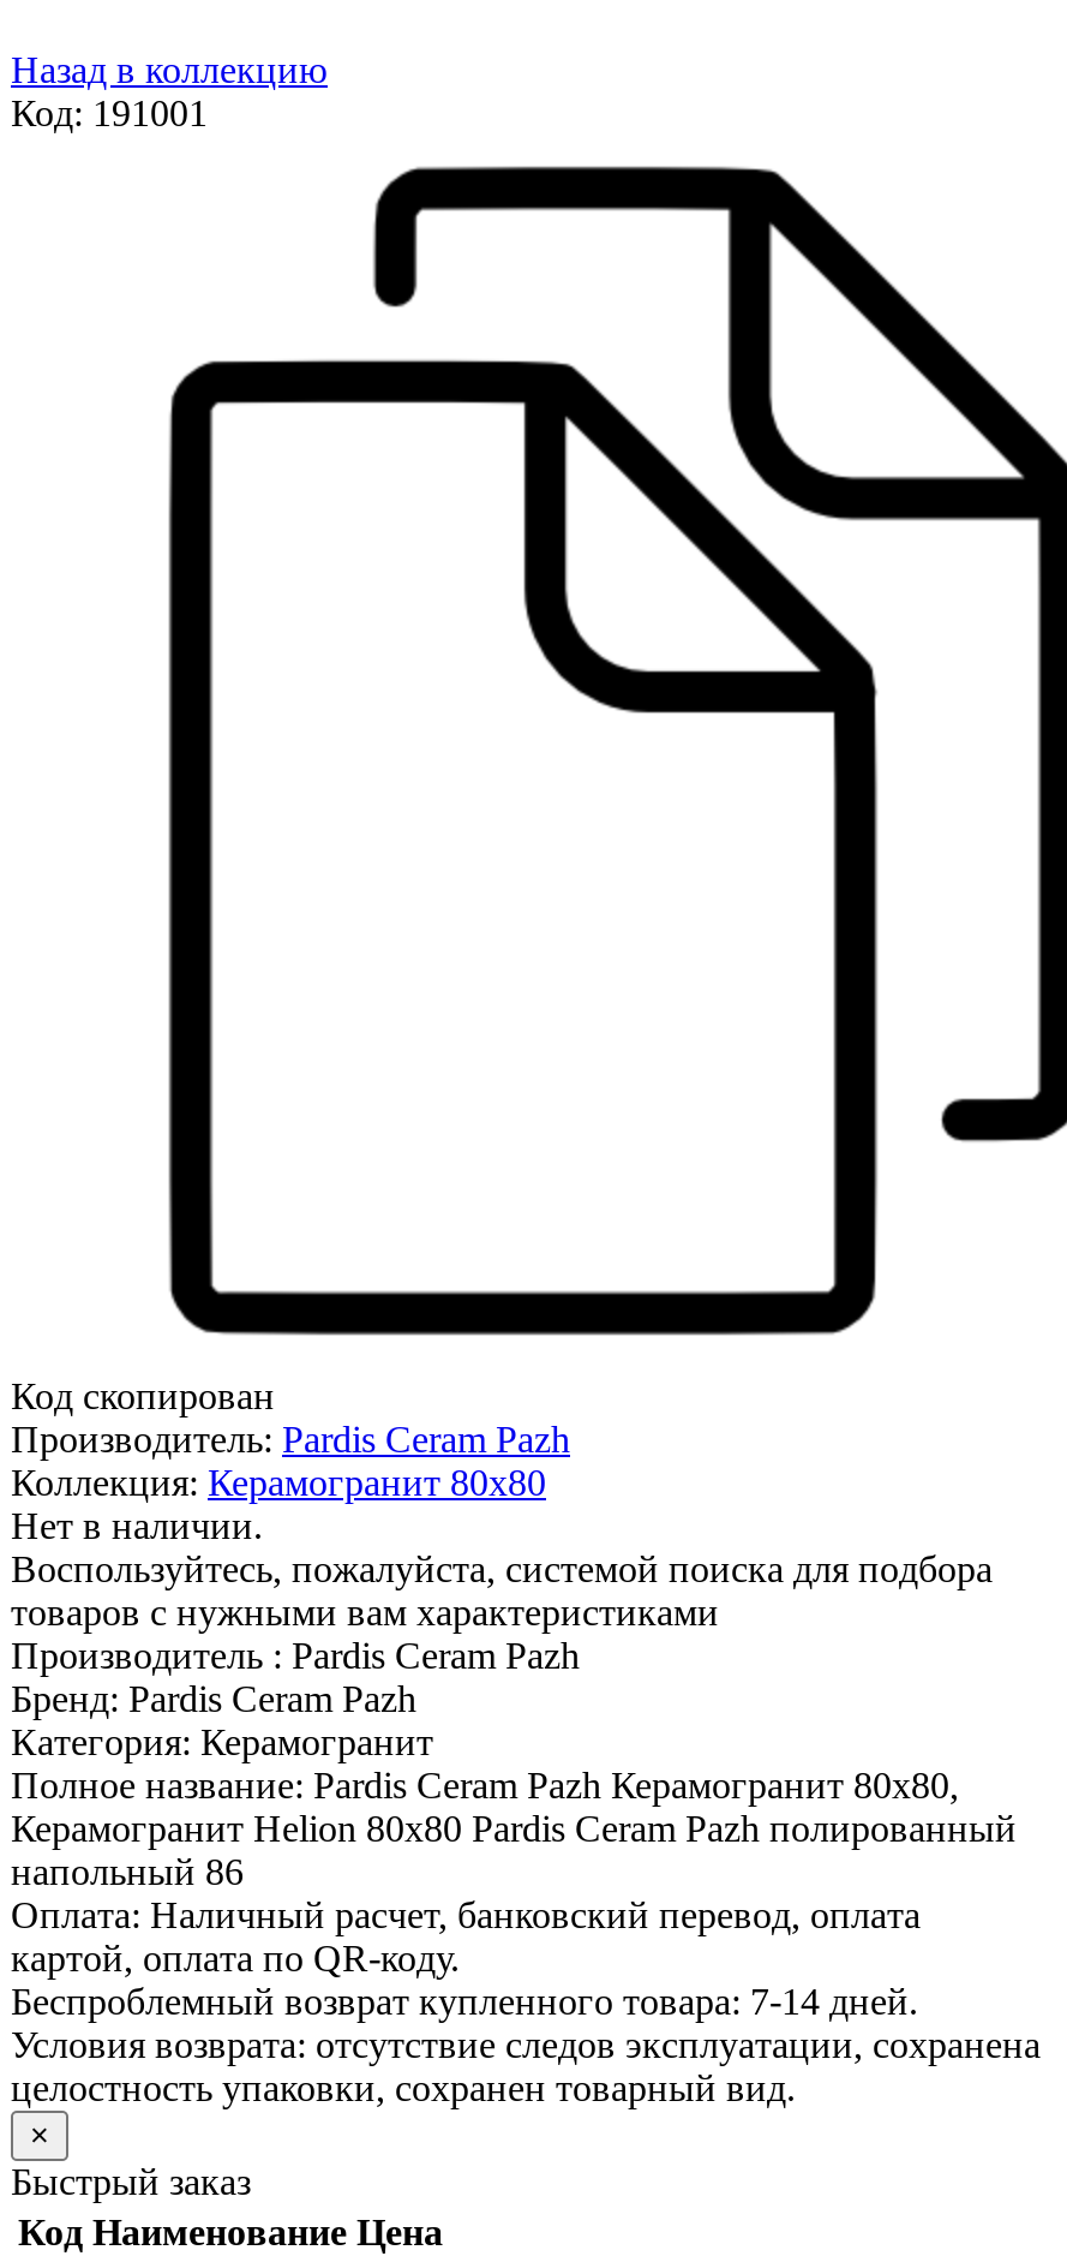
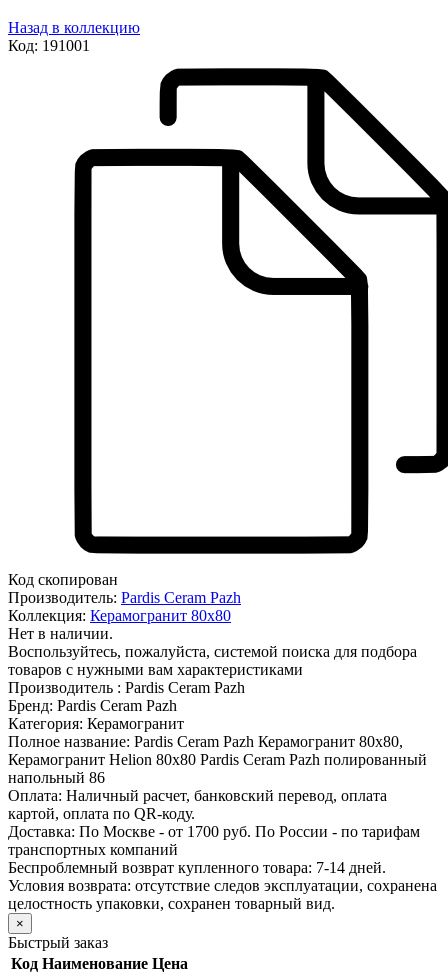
none -> [8,823,420,858] Доставка: По Москве - от 1700 руб. По России - по тарифам | транспортных компаний

